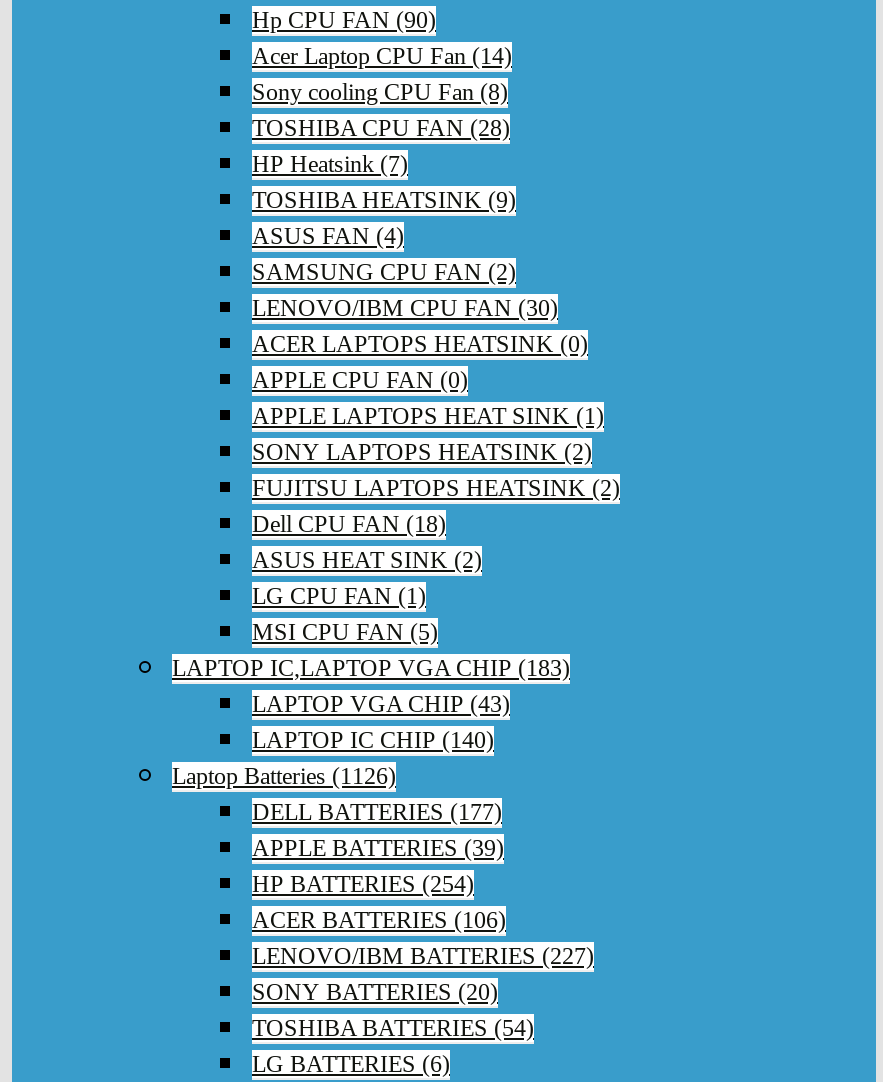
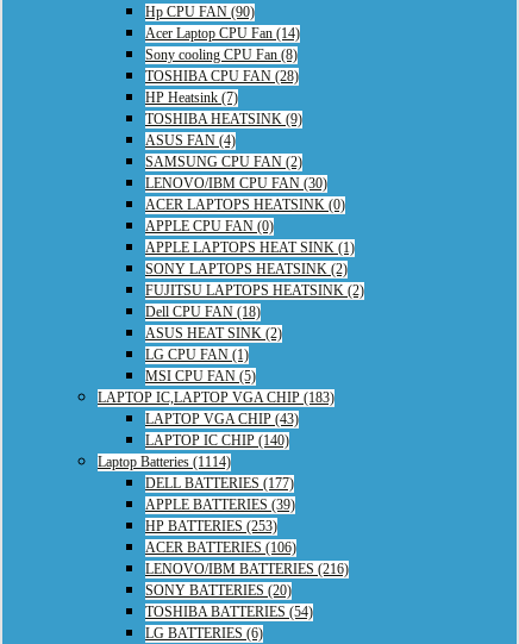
[172,761,396,789] Laptop Batteries (1126) -> [98,453,231,470] Laptop Batteries (1114)
[252,869,474,897] HP BATTERIES (254) -> [145,517,277,534] HP BATTERIES (253)
[252,941,594,969] LENOVO/IBM BATTERIES (227) -> [145,560,349,577] LENOVO/IBM BATTERIES (216)

